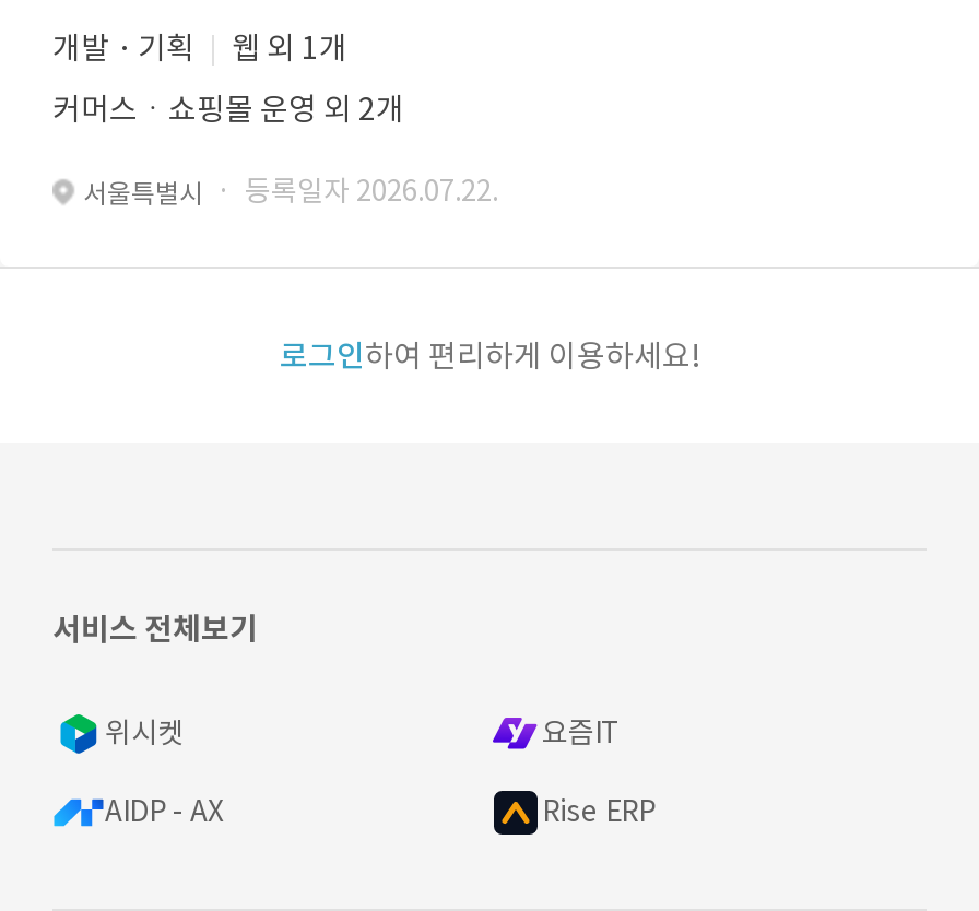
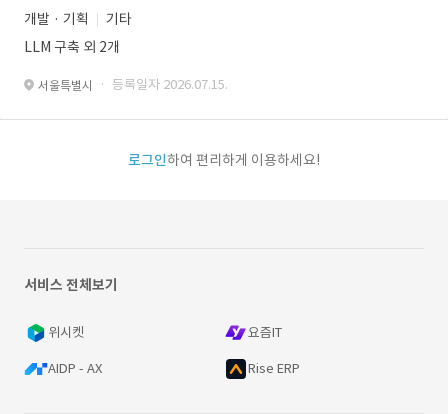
[232,28,347,68] 웹 외 1개 -> [106,10,132,28] 기타
[52,90,404,129] 커머스ㆍ쇼핑몰 운영 외 2개 -> [24,38,120,56] LLM 구축 외 2개
[83,173,498,210] 서울특별시 · 등록일자 2026.07.22. -> [38,76,228,93] 서울특별시 · 등록일자 2026.07.15.

